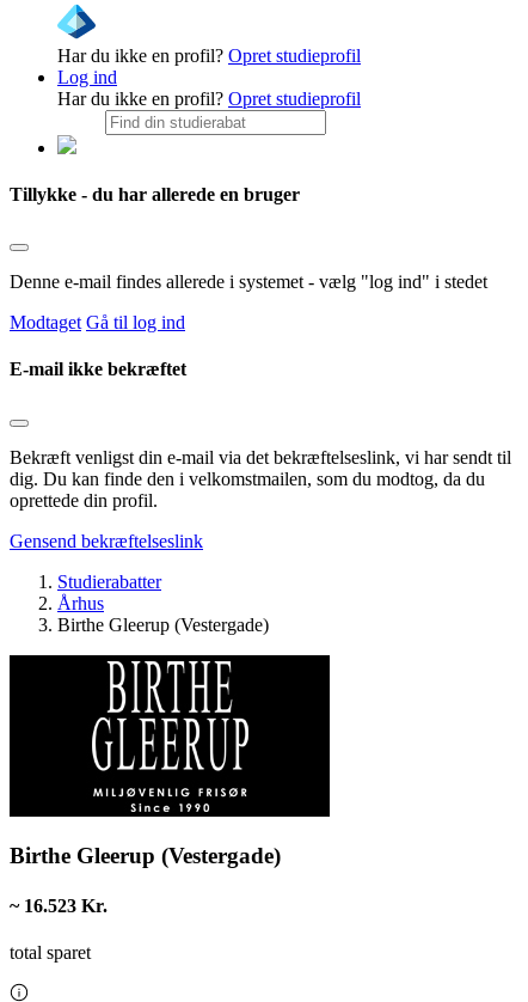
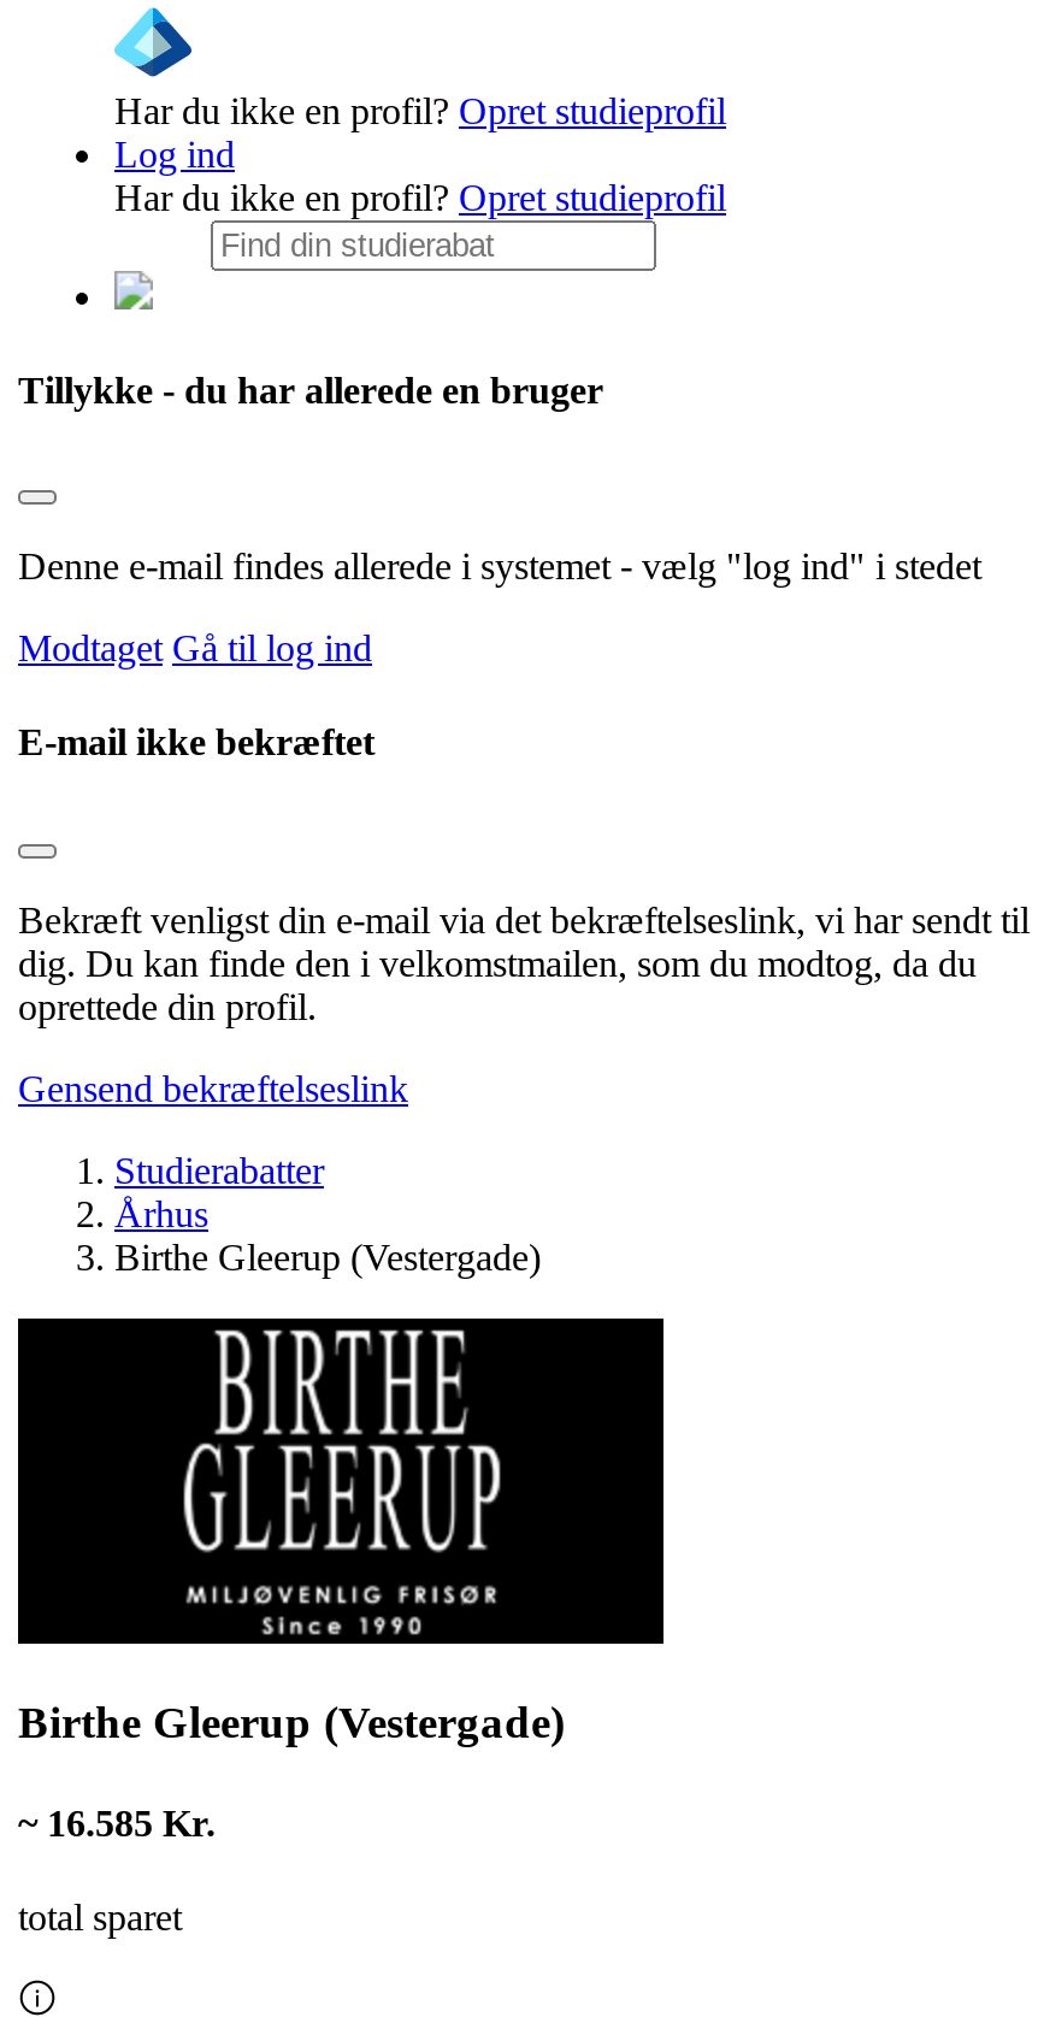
[10,895,108,915] ~ 16.523 Kr. -> [18,1802,216,1843] ~ 16.585 Kr.

